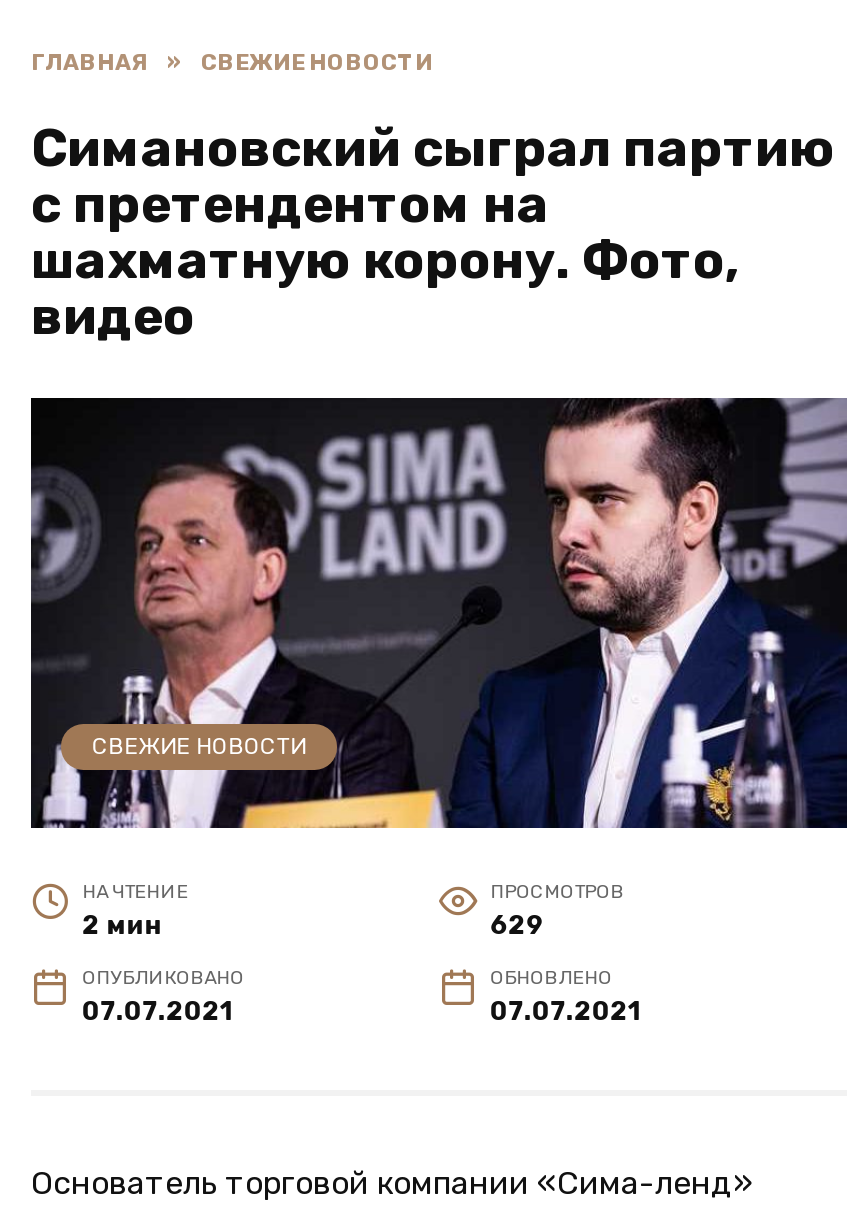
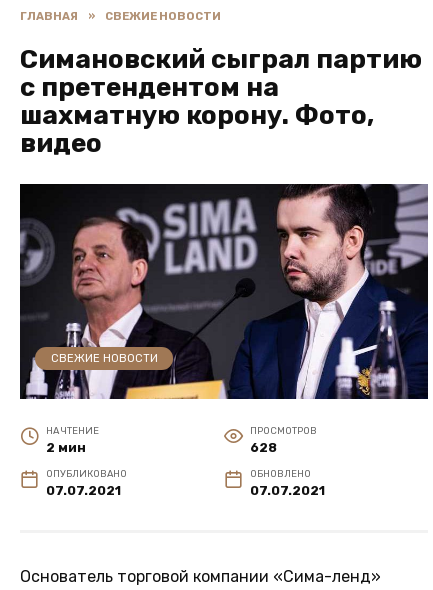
[490,909,544,939] 629 -> [250,439,277,454] 628

